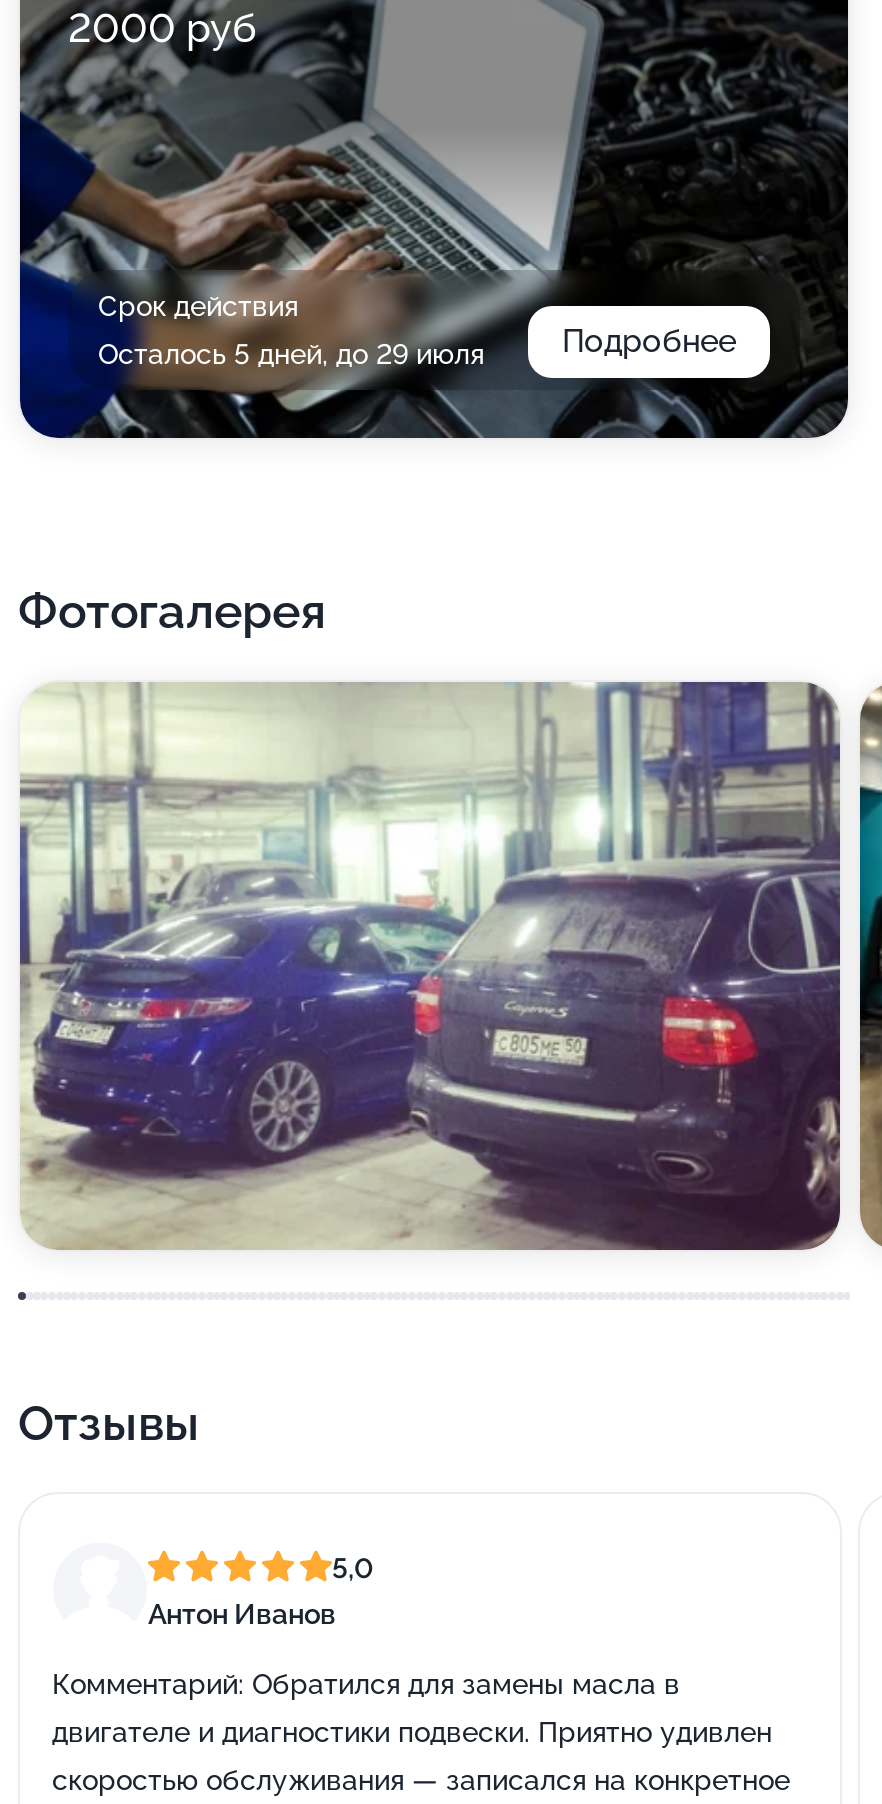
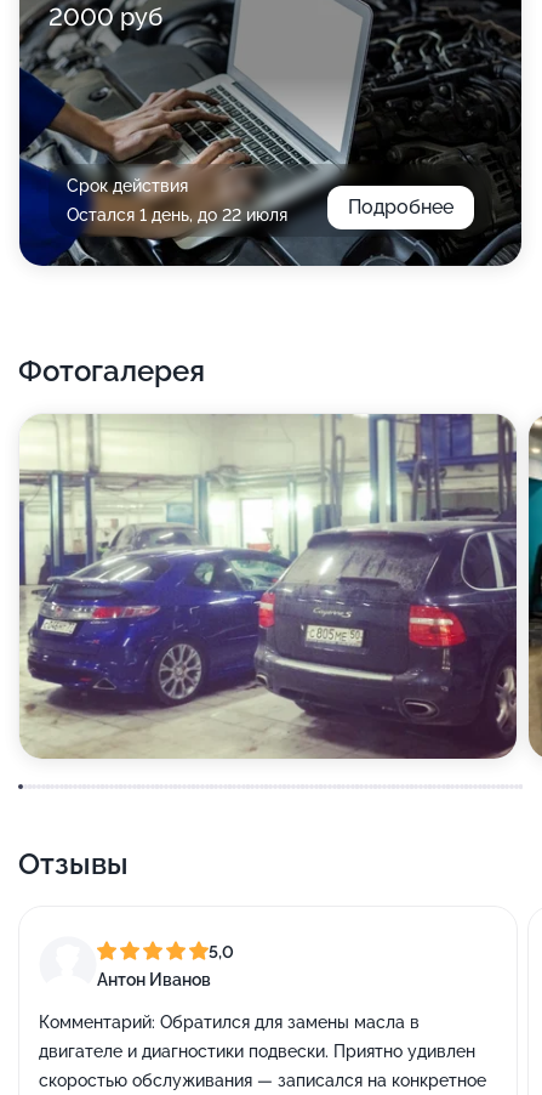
[98,338,484,370] Осталось 5 дней, до 29 июля -> [67,205,287,225] Остался 1 день, до 22 июля

